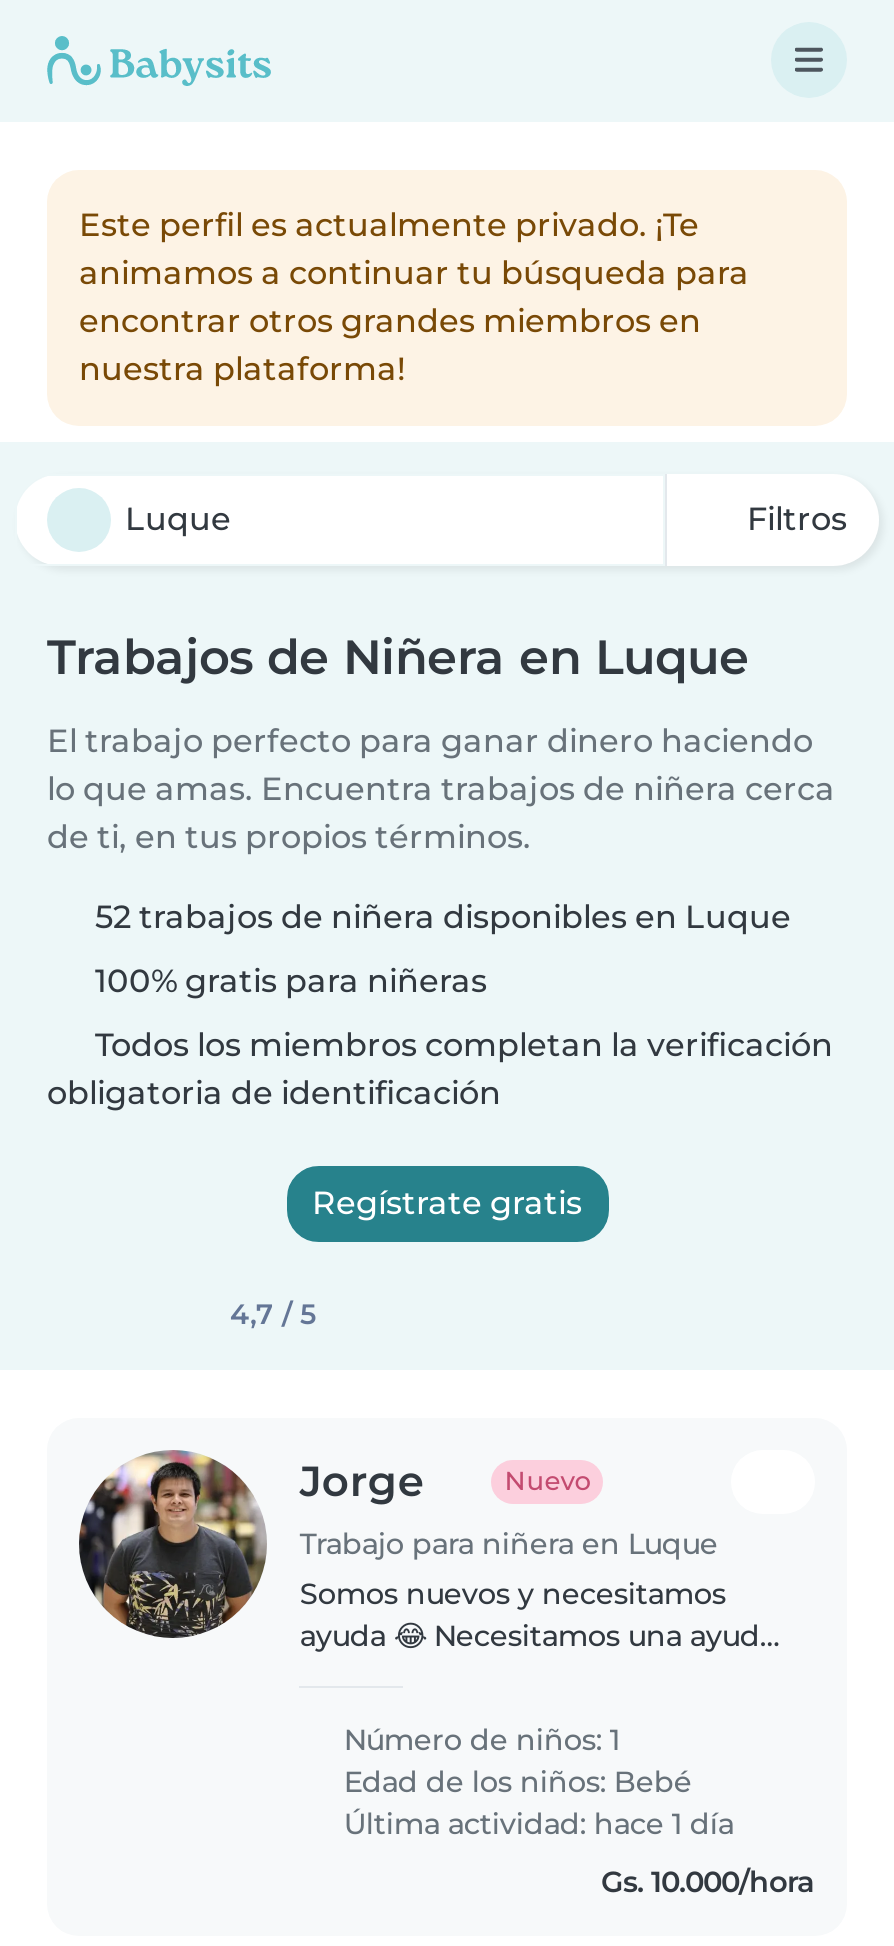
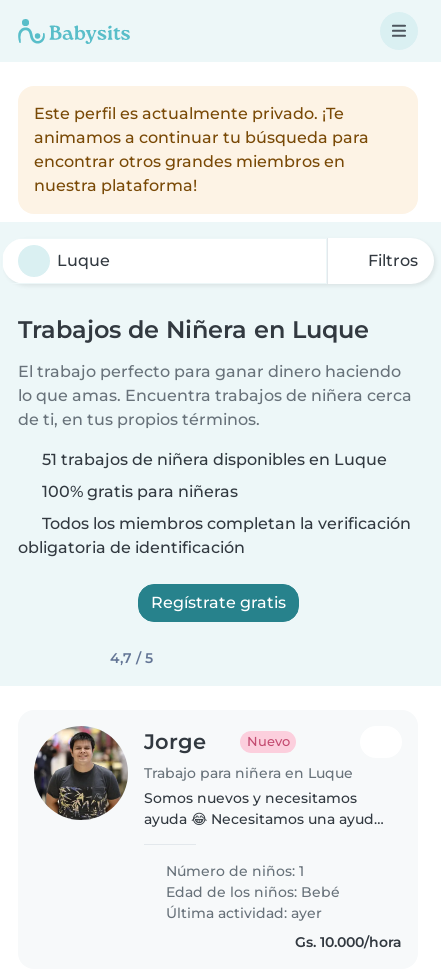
[95,898,791,936] 52 trabajos de niñera disponibles en Luque -> [42,450,387,469] 51 trabajos de niñera disponibles en Luque
[336,1806,734,1842] Última actividad: hace 1 día -> [162,904,322,922] Última actividad: ayer

